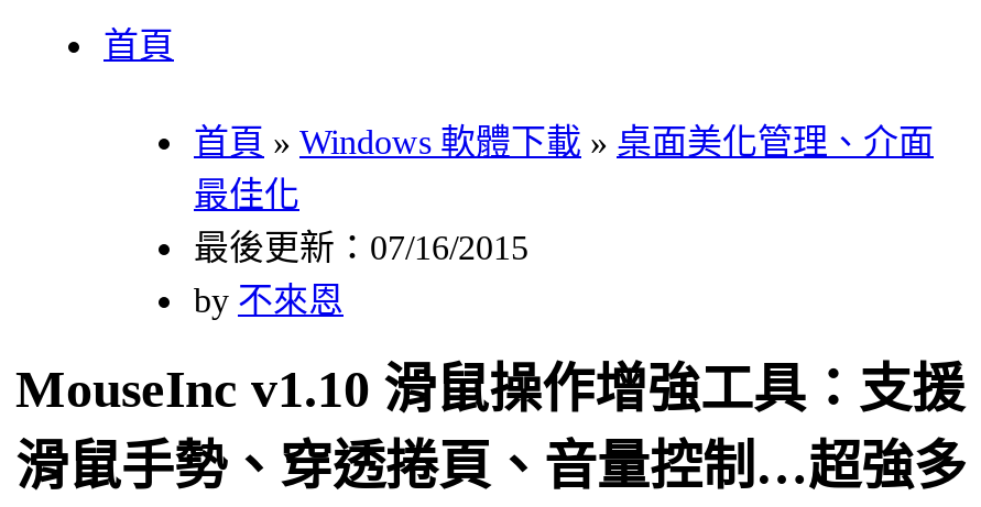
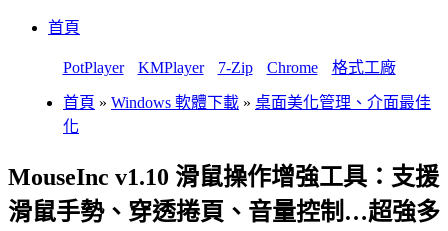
[194,123,934,318] 首頁 » Windows 軟體下載 » 桌面美化管理、介面 | 最佳化 | 最後更新：07/16/2015 | by不來恩 -> [62,59,431,135] PotPlayer | KMPlayer | 7-Zip | Chrome | 格式工廠 | 首頁 » Windows 軟體下載 » 桌面美化管理、介面最佳 | 化

